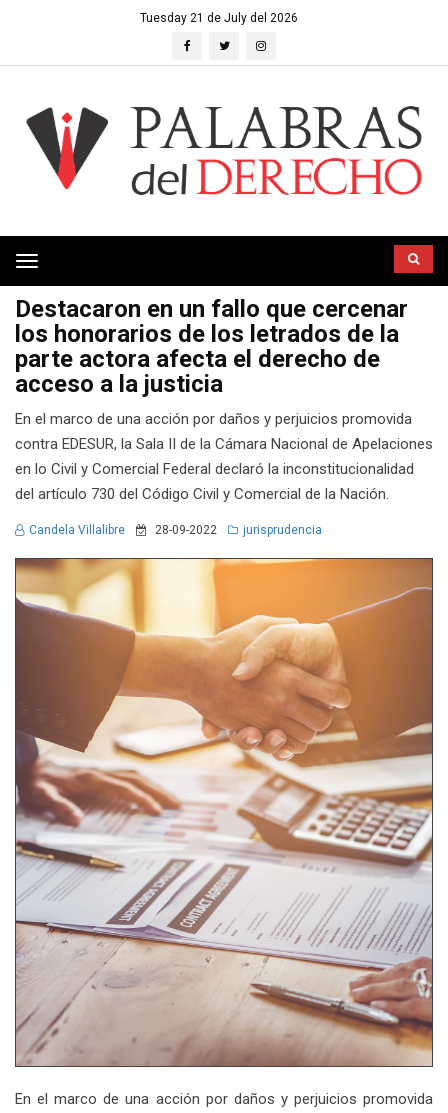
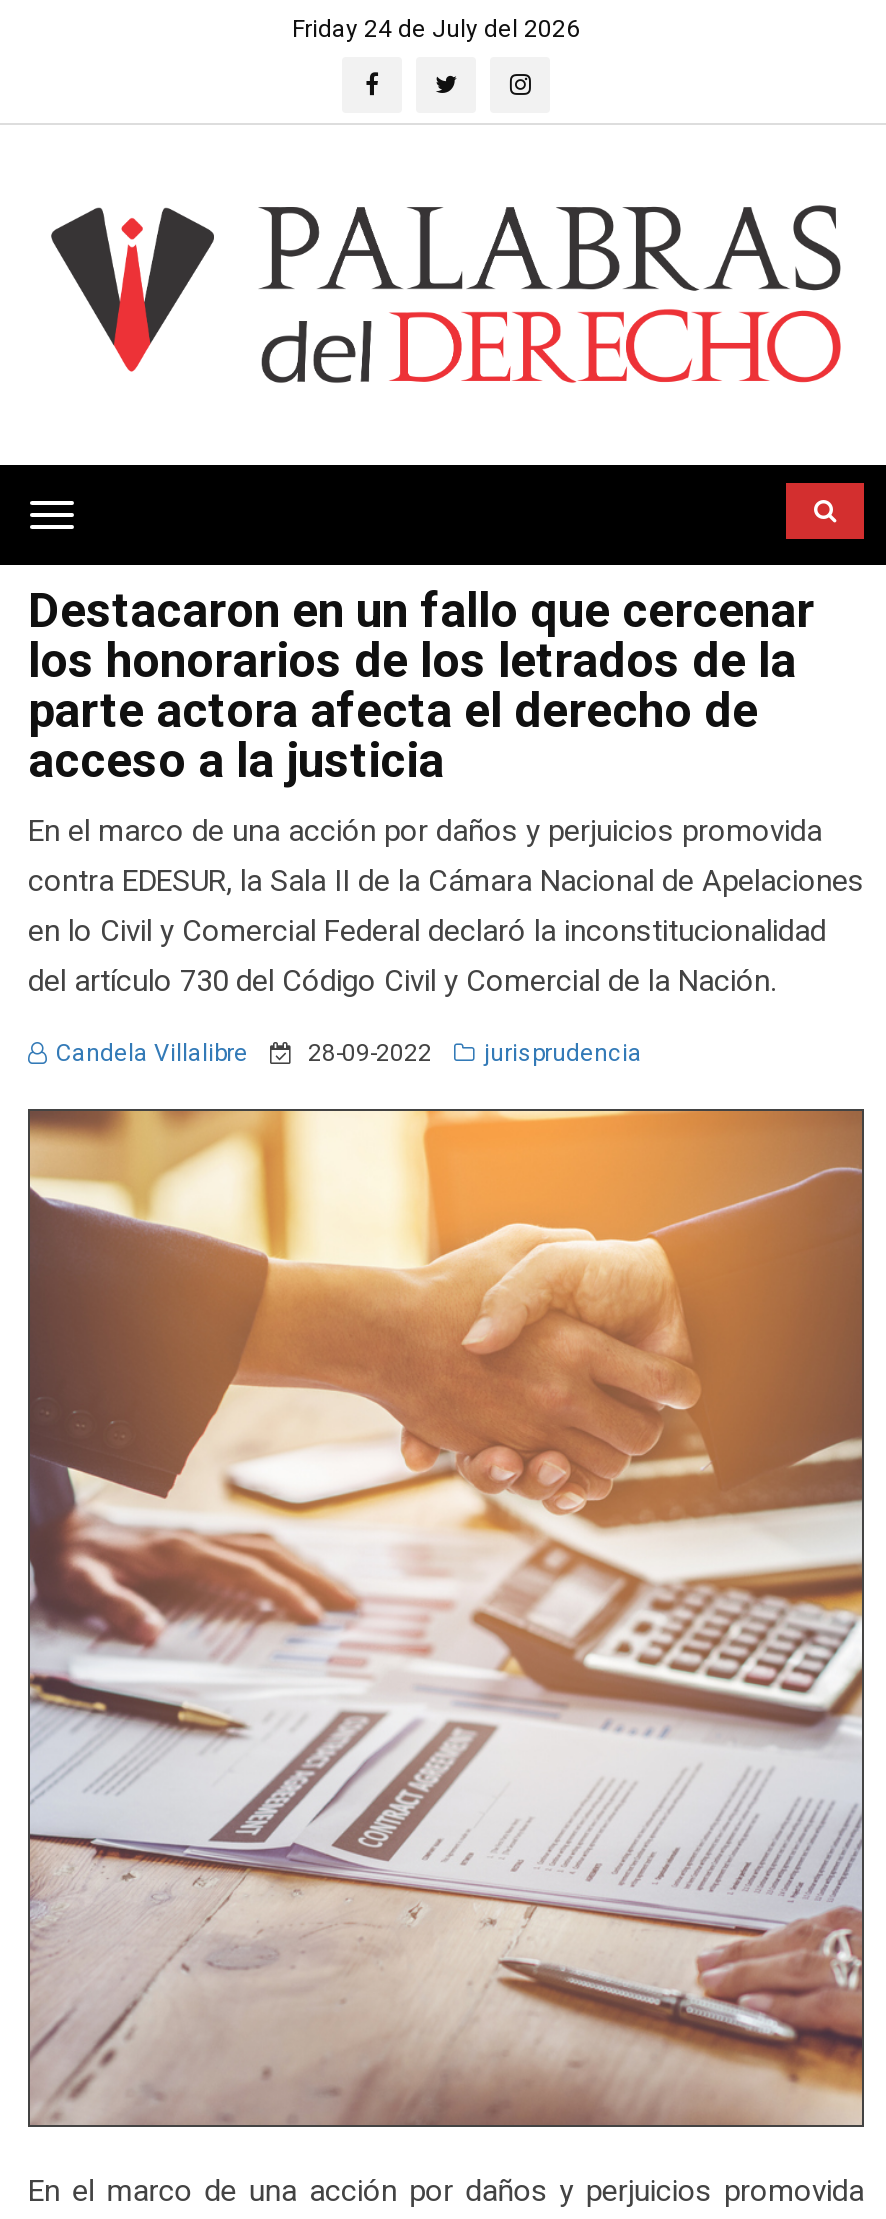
[140,11,298,25] Tuesday 21 de July del 2026 -> [292,15,580,43] Friday 24 de July del 2026

